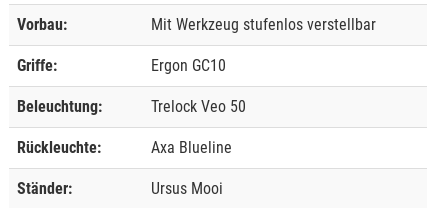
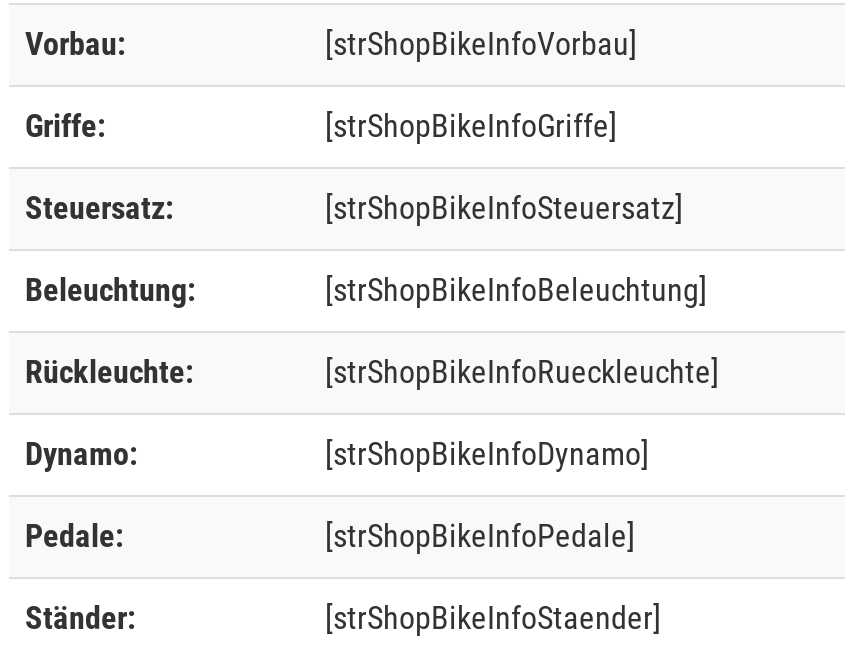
[151,15,376,34] Mit Werkzeug stufenlos verstellbar -> [325,25,637,63] [strShopBikeInfoVorbau]
[151,56,226,75] Ergon GC10 -> [25,107,683,227] [strShopBikeInfoGriffe] | Steuersatz: | [strShopBikeInfoSteuersatz]
[151,97,246,116] Trelock Veo 50 -> [325,271,707,309] [strShopBikeInfoBeleuchtung]
[151,138,232,157] Axa Blueline -> [25,353,719,555] [strShopBikeInfoRueckleuchte] | Dynamo: | [strShopBikeInfoDynamo] | Pedale: | [strShopBikeInfoPedale]
[151,179,223,198] Ursus Mooi -> [325,599,661,637] [strShopBikeInfoStaender]

